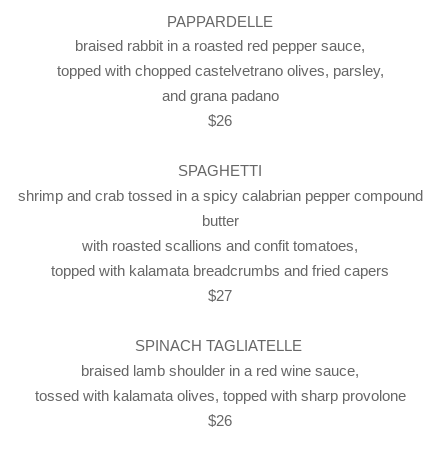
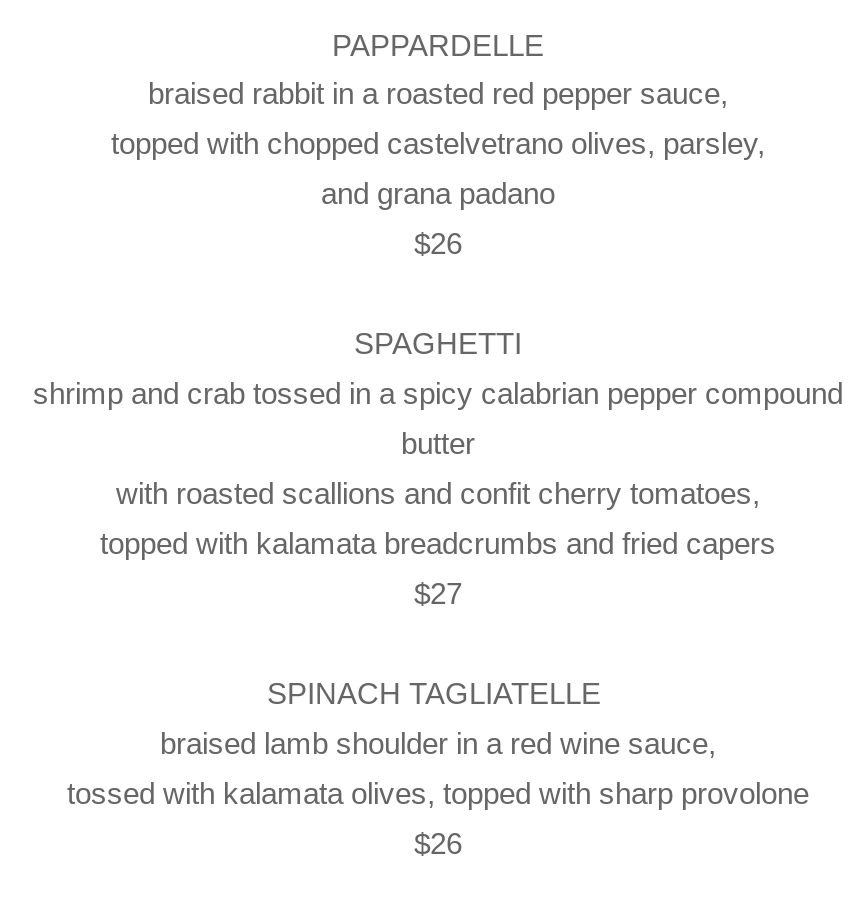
[82,237,358,254] with roasted scallions and confit tomatoes, -> [116,477,760,511] with roasted scallions and confit cherry tomatoes,

